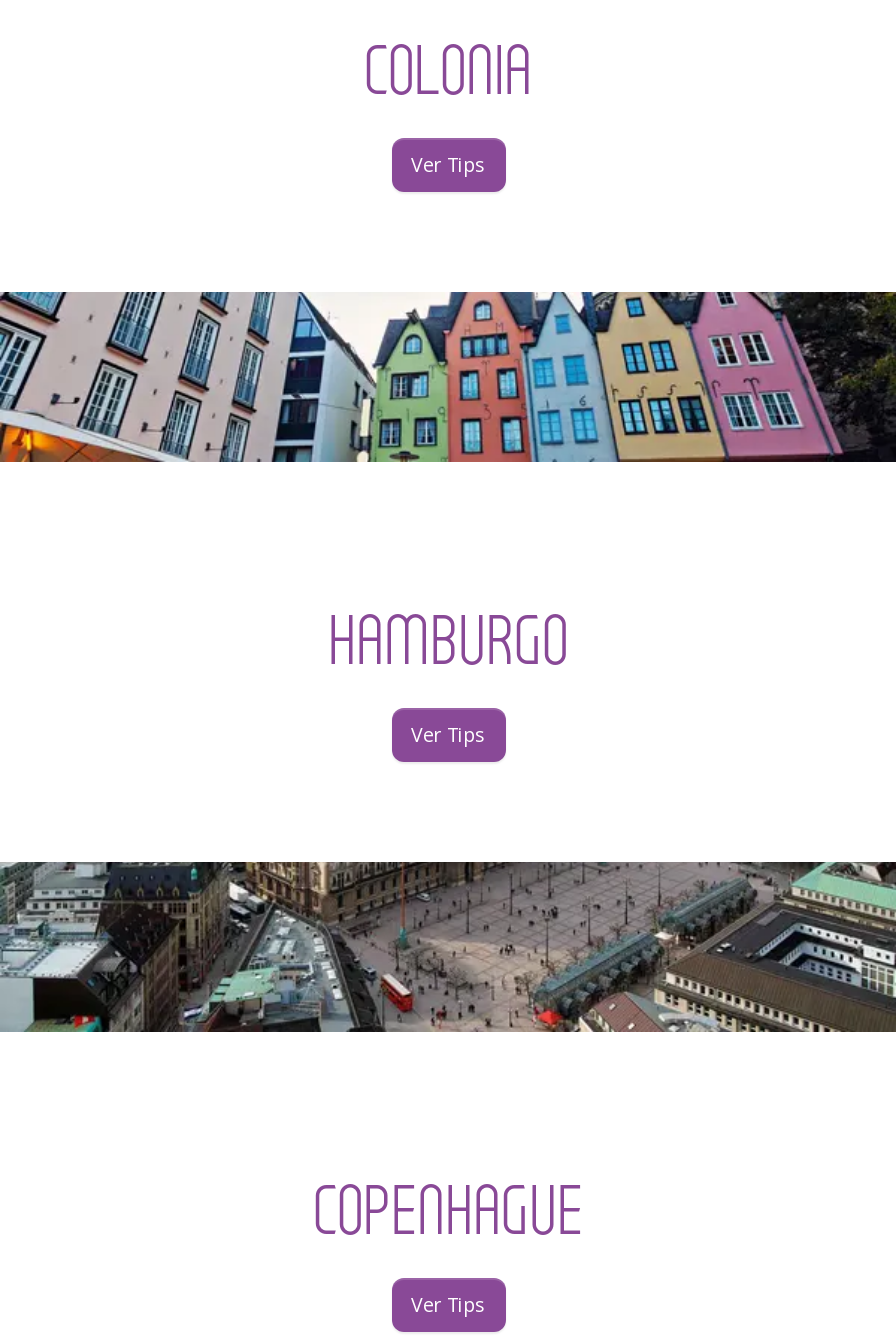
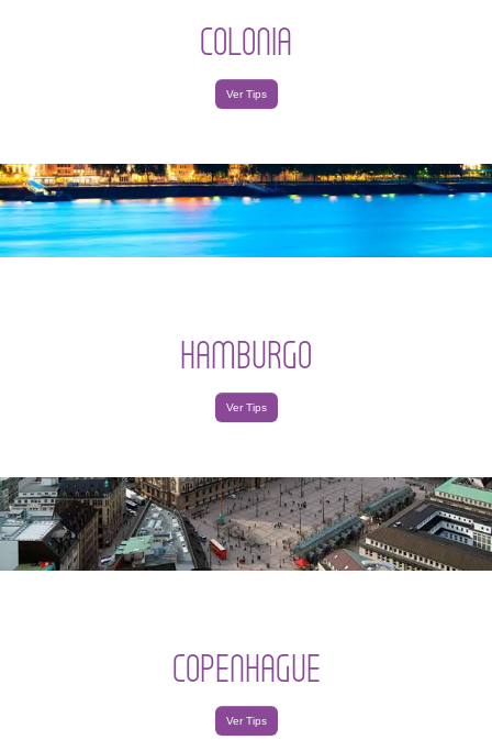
[6,290,890,464] [image] -> [3,163,489,258] [image]

